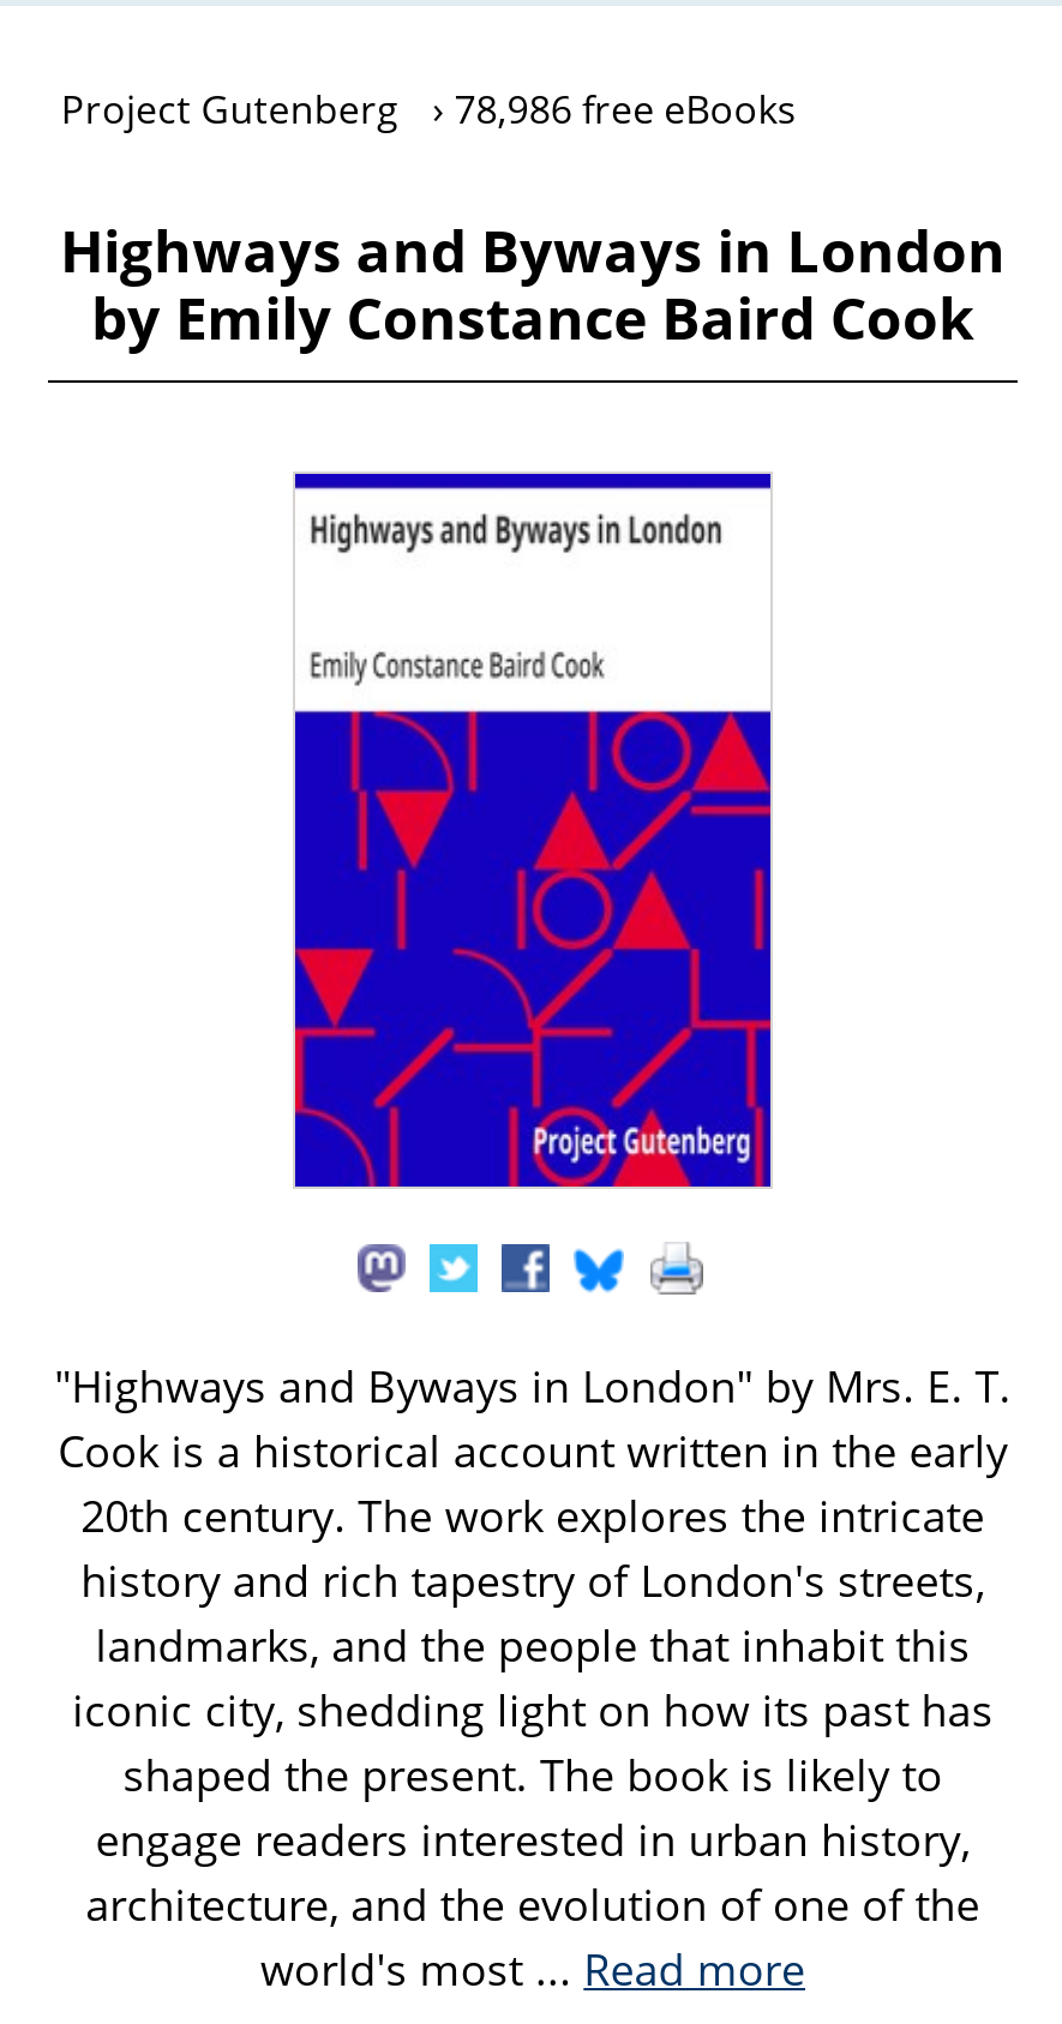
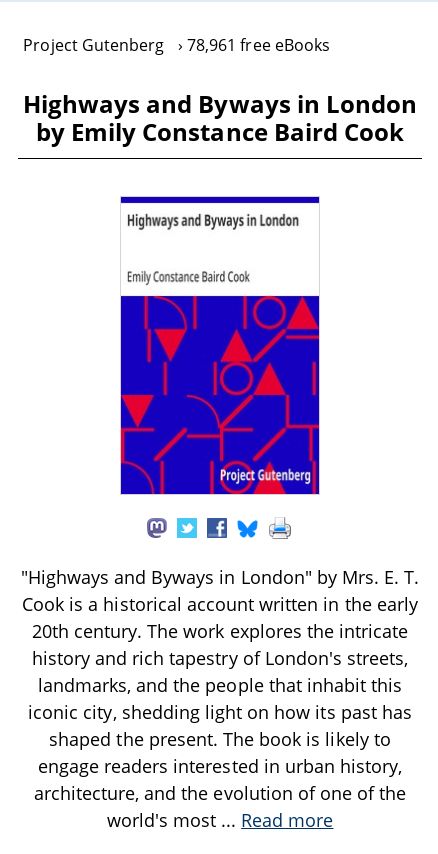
[61,83,797,136] Project Gutenberg 78,986 free eBooks -> [23,34,330,56] Project Gutenberg 78,961 free eBooks

